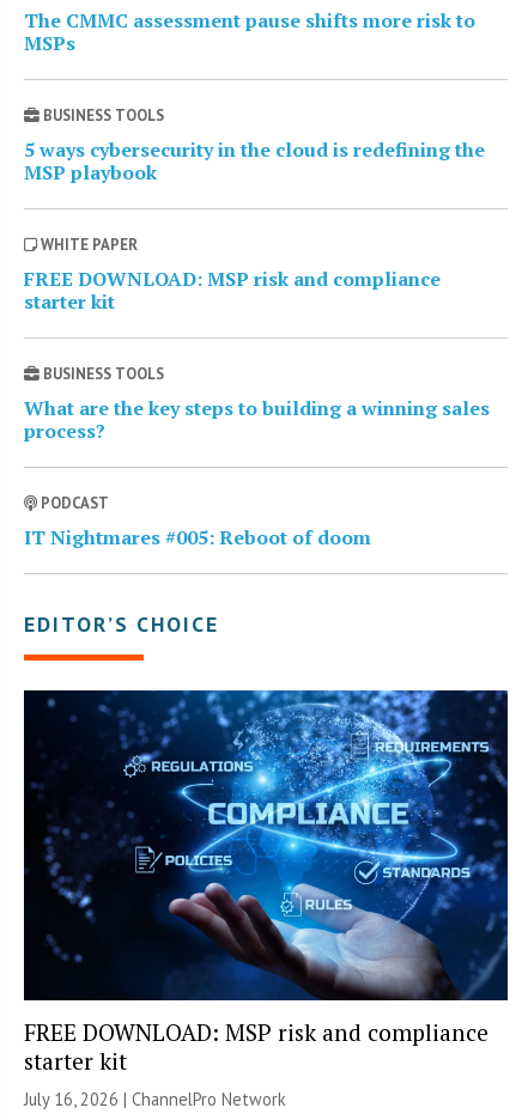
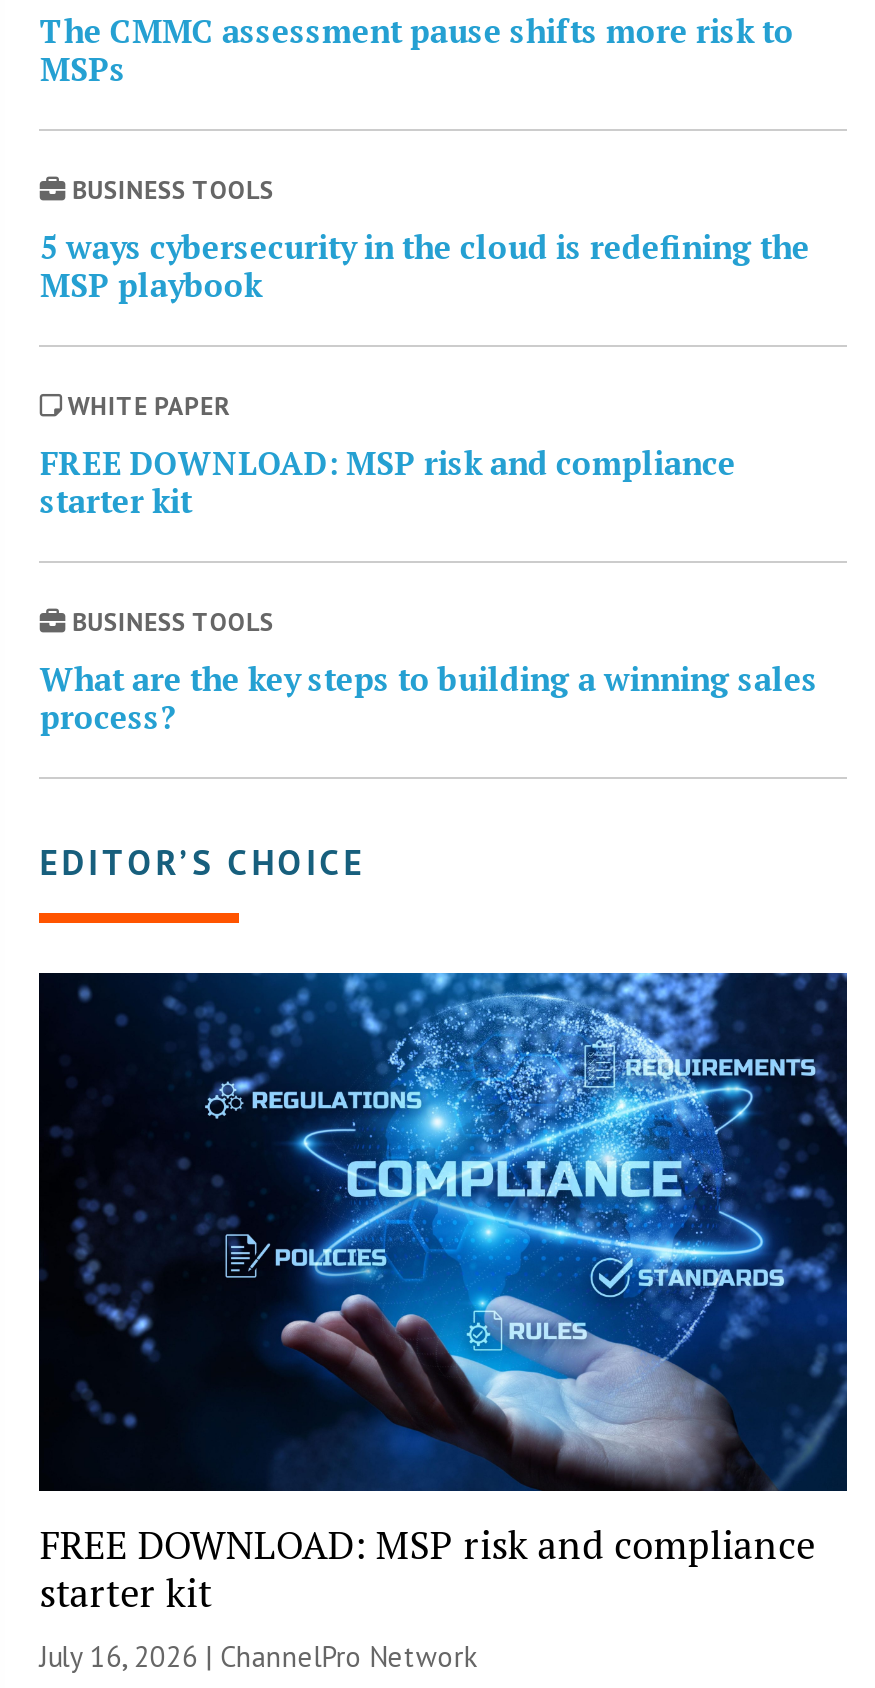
[24,493,372,550] PODCAST | IT Nightmares #005: Reboot of doom -> none

